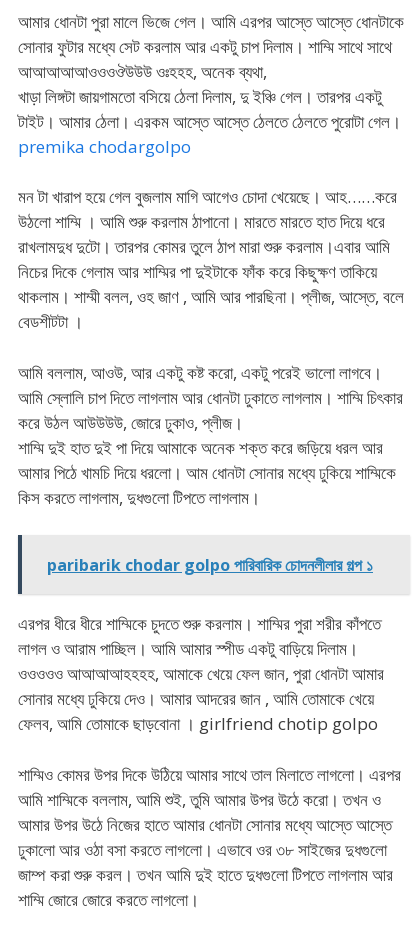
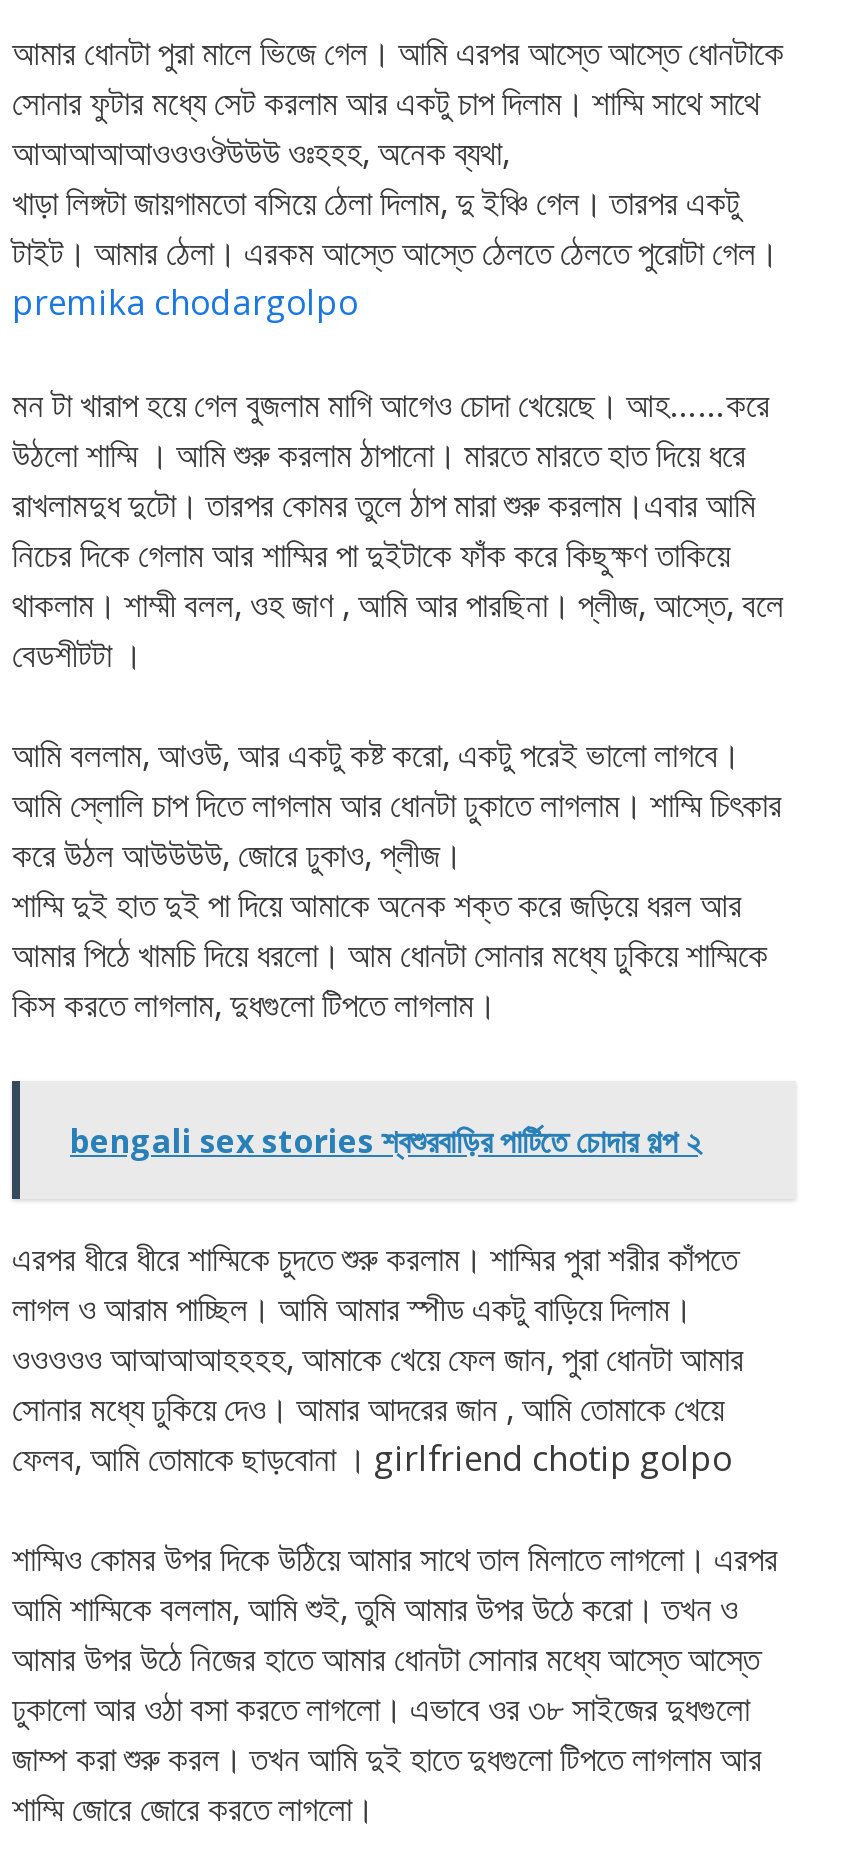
[47,554,373,576] paribarik chodar golpo পারিবারিক চোদনলীলার গল্প ১ -> [70,1119,702,1163] bengali sex stories শ্বশুরবাড়ির পার্টিতে চোদার গল্প ২

